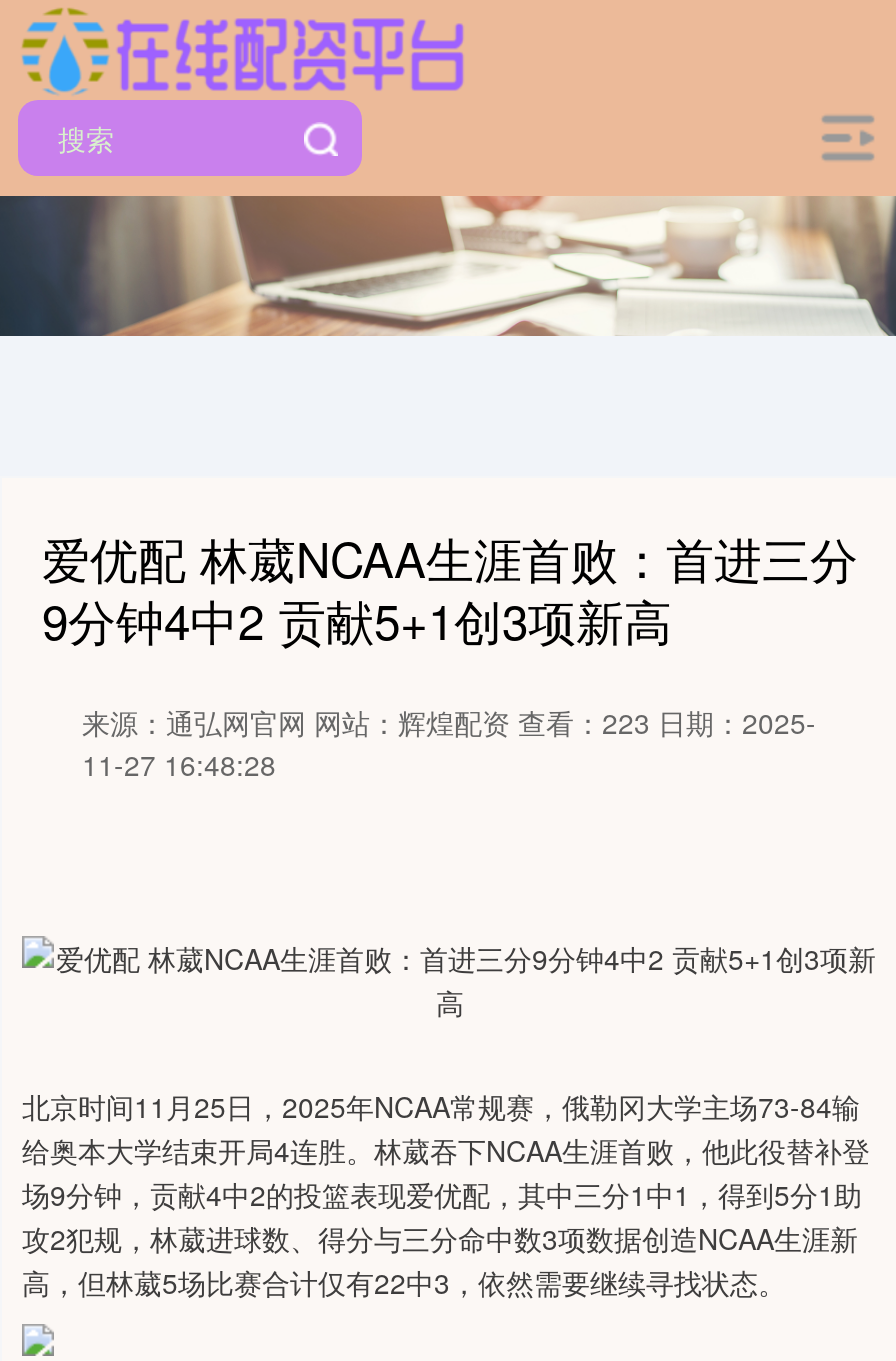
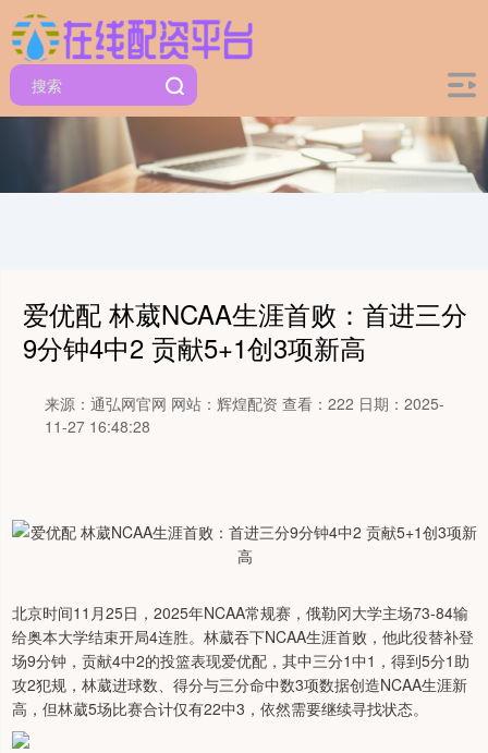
[82,702,816,742] 来源：通弘网官网网站：辉煌配资 查看：223 日期：2025- -> [45,392,444,414] 来源：通弘网官网网站：辉煌配资 查看：222 日期：2025-

